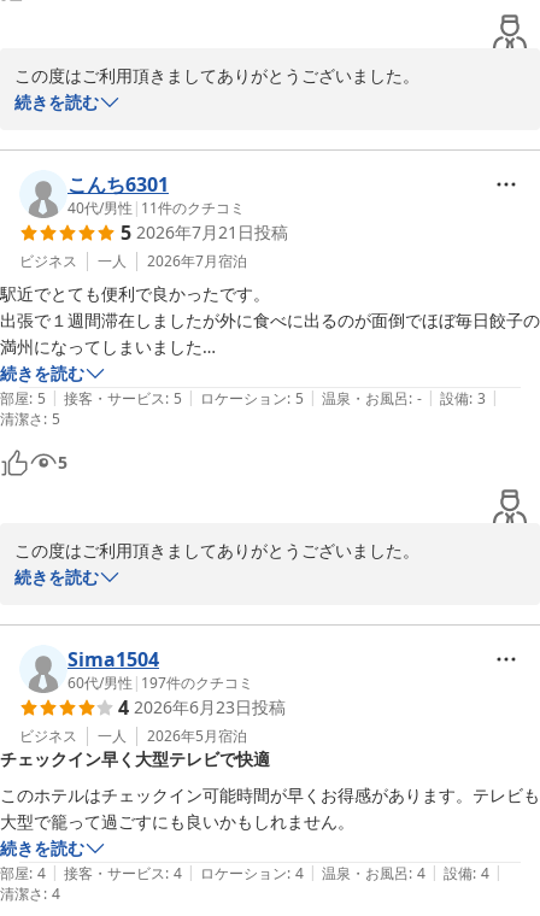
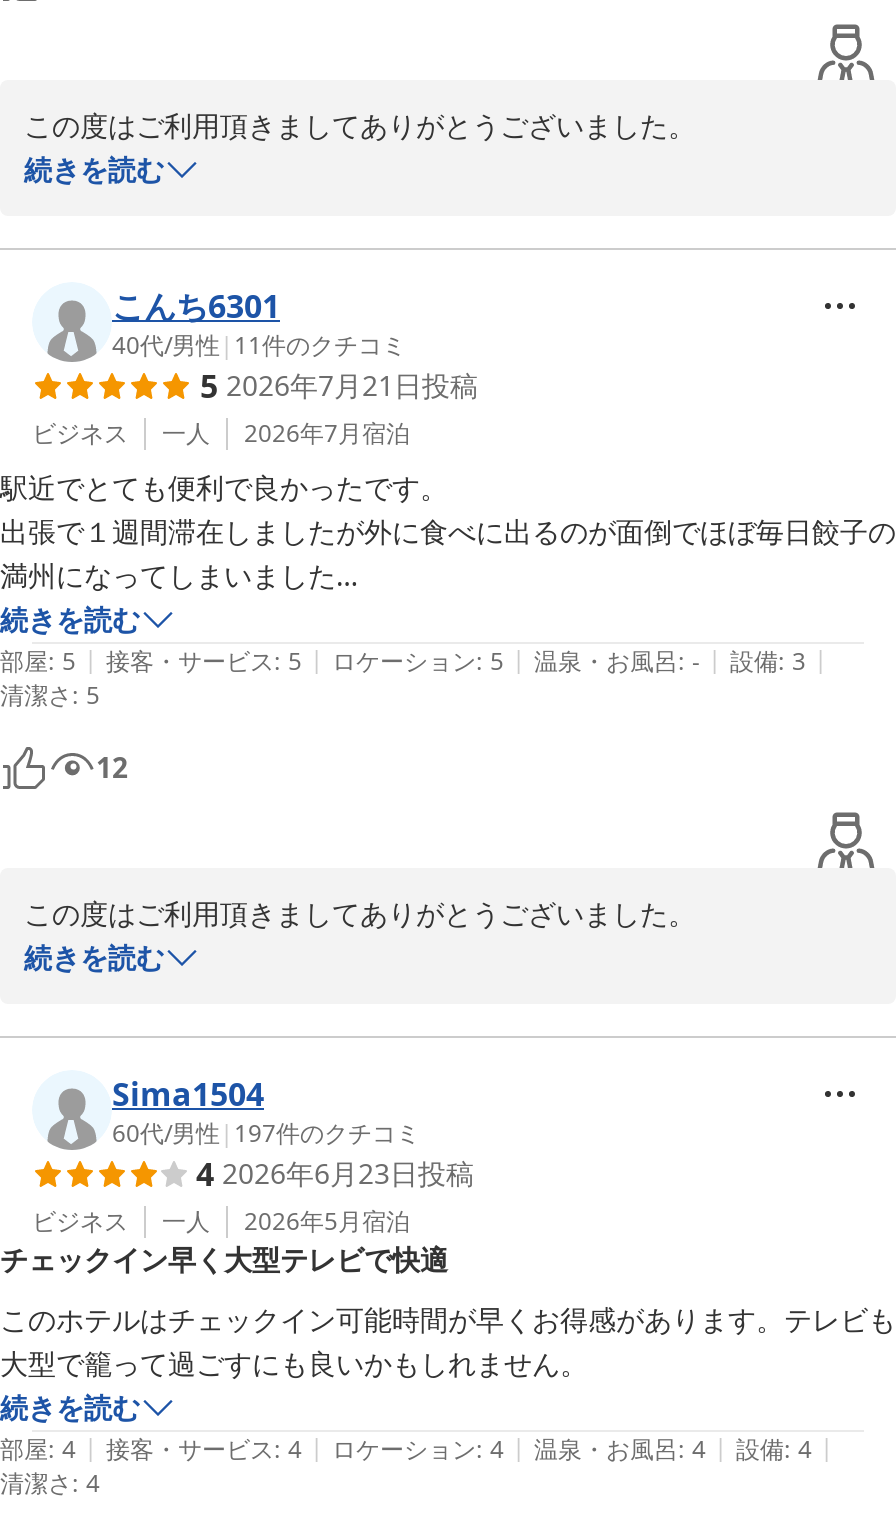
[58,451,67,474] 5 -> [96,748,128,786] 12

